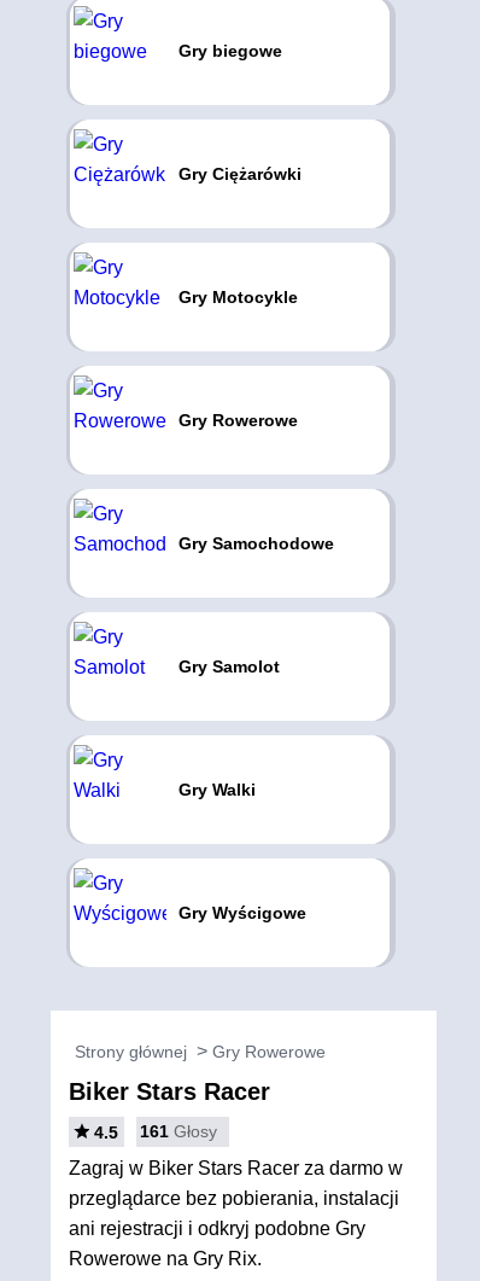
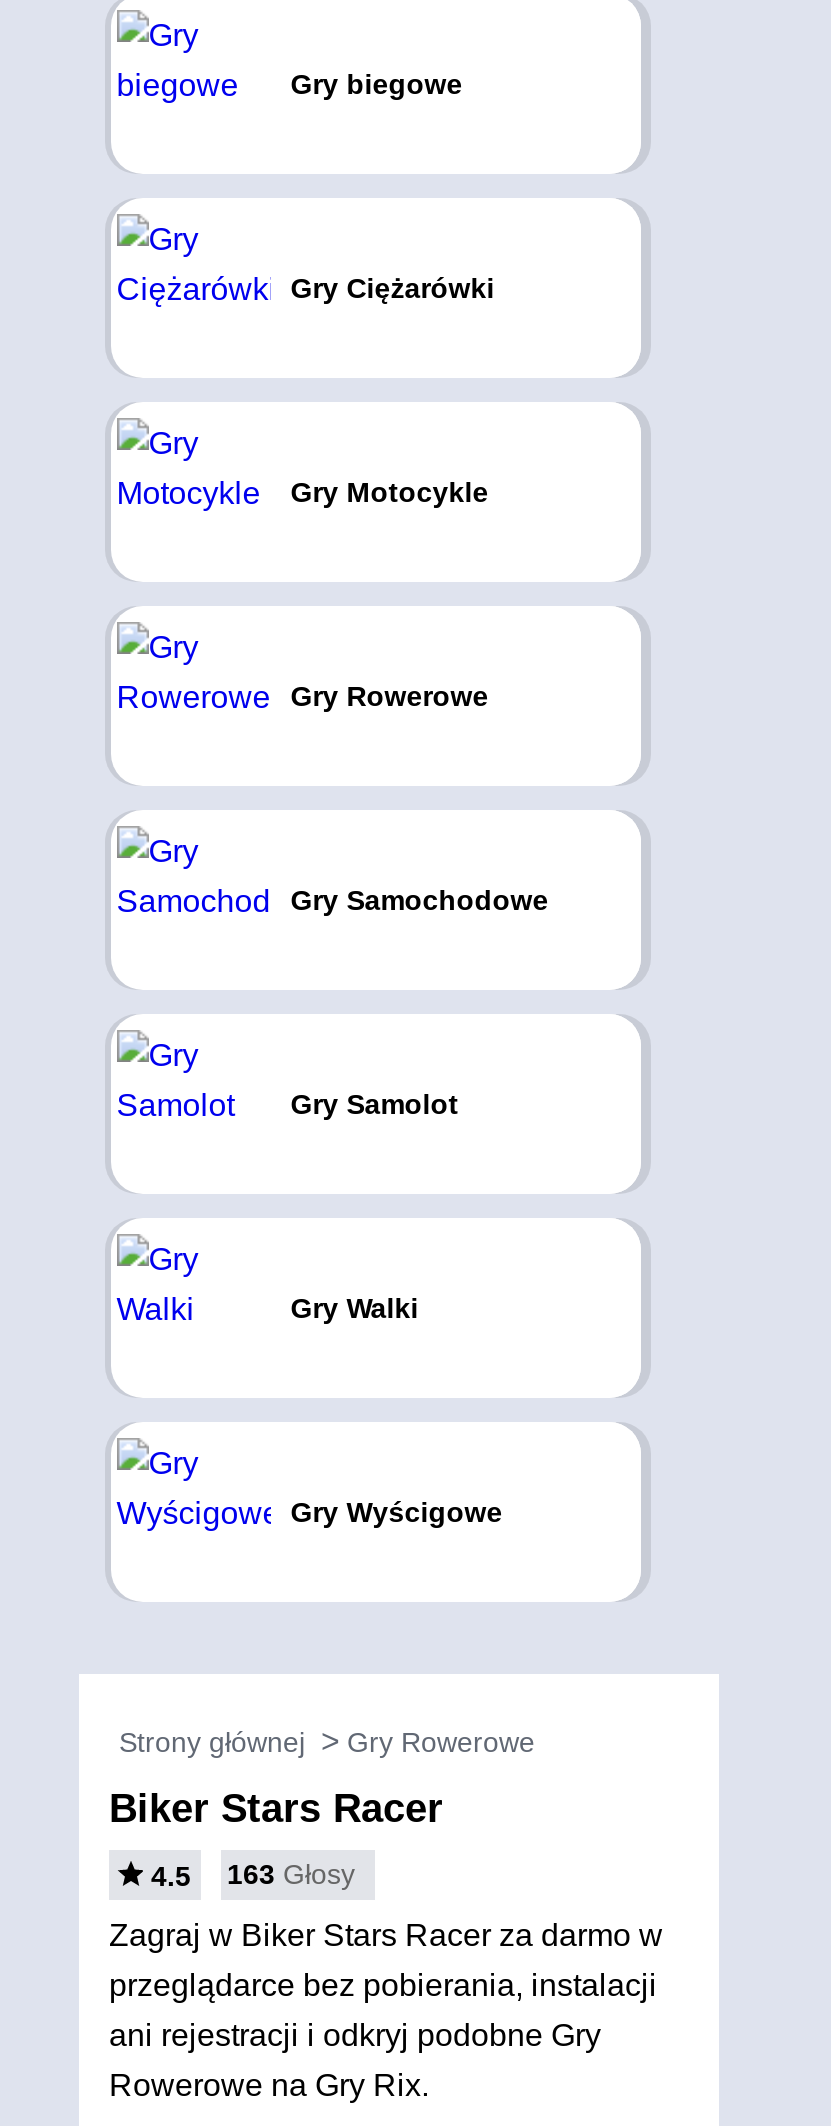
[94,1122,217,1142] 4.5 161 Głosy -> [151,1858,355,1892] 4.5 163 Głosy

